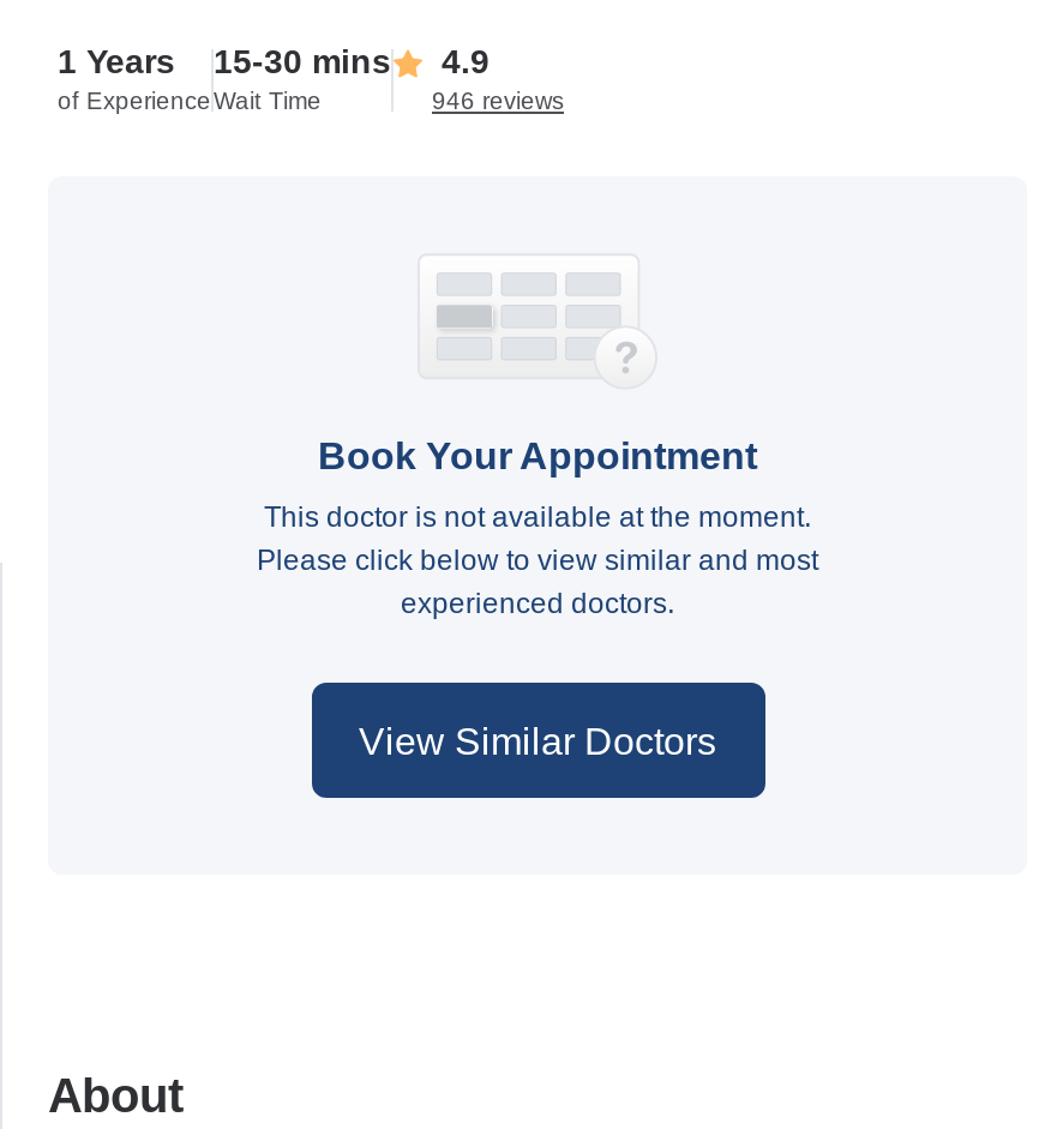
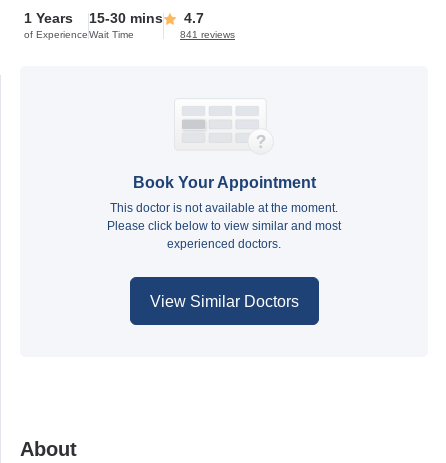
[58,42,490,81] 1 Years 15-30 mins 4.9 -> [24,10,204,26] 1 Years 15-30 mins 4.7
[432,88,564,114] 946 reviews -> [180,29,235,40] 841 reviews

